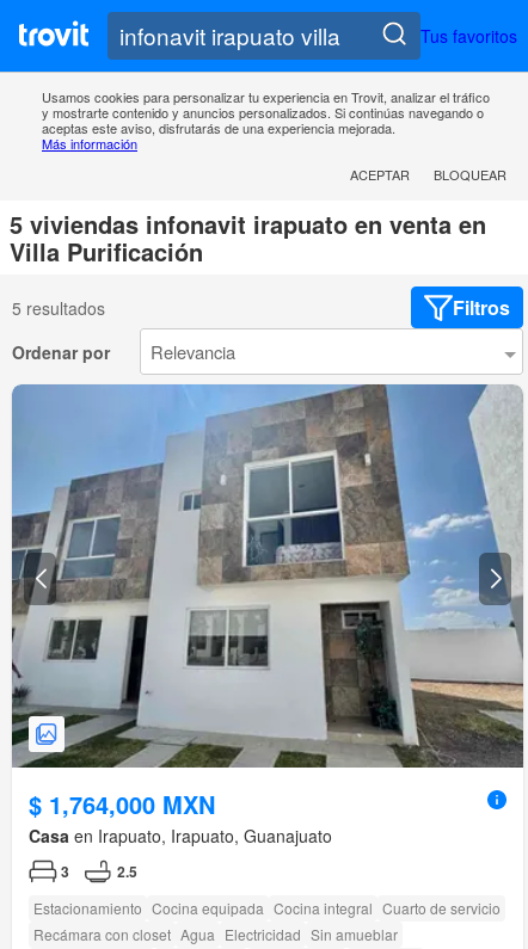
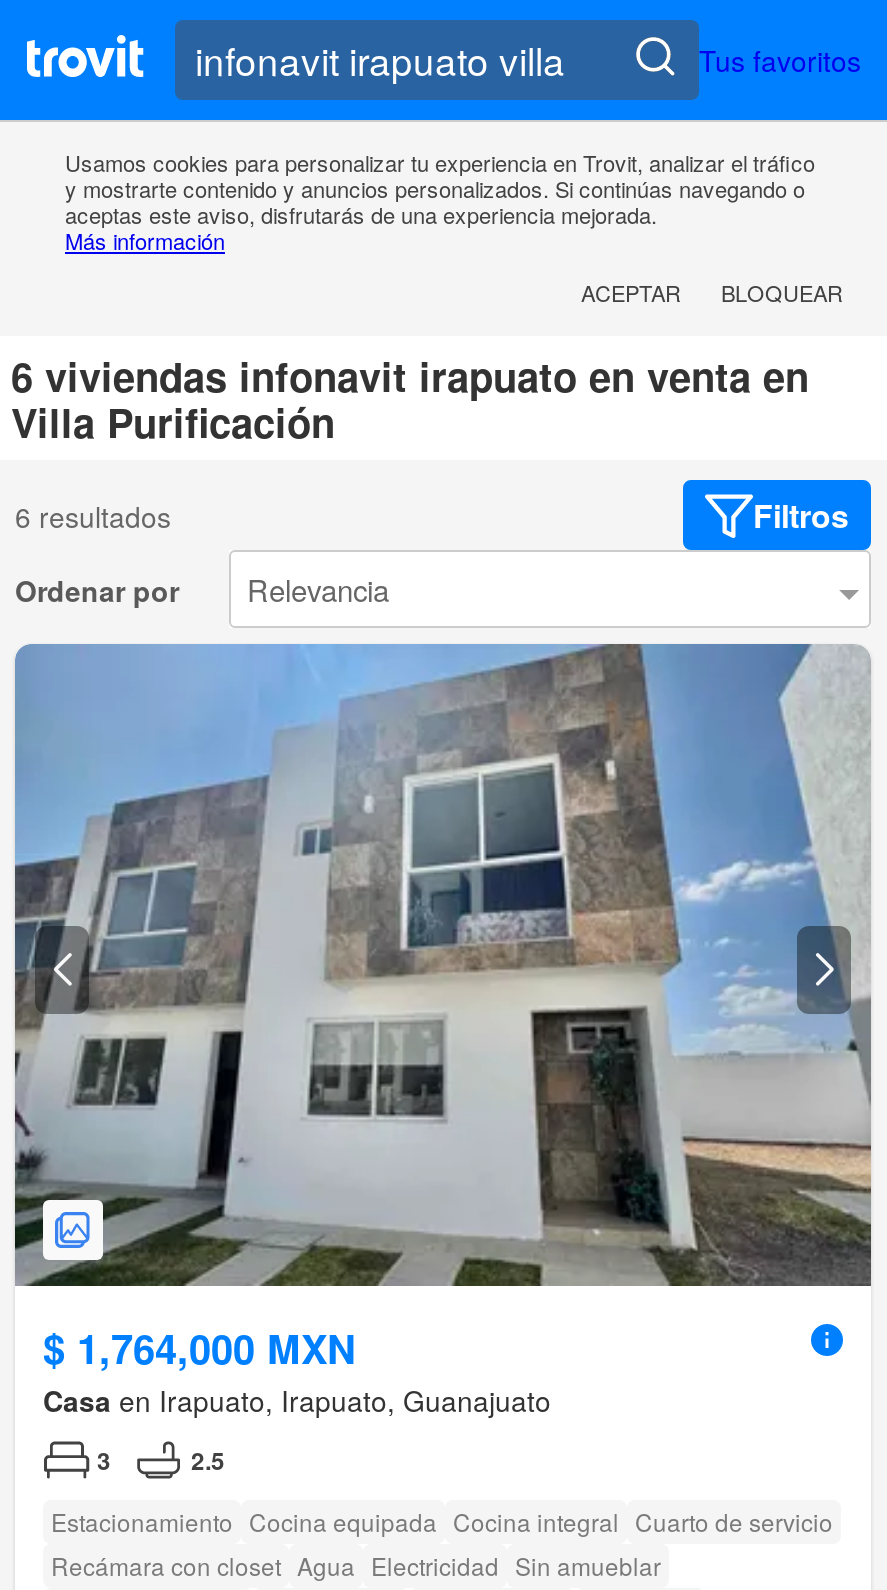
[10,207,486,242] 5 viviendas infonavit irapuato en venta en -> [11,347,809,405] 6 viviendas infonavit irapuato en venta en
[12,296,105,320] 5 resultados -> [15,496,171,536] 6 resultados

